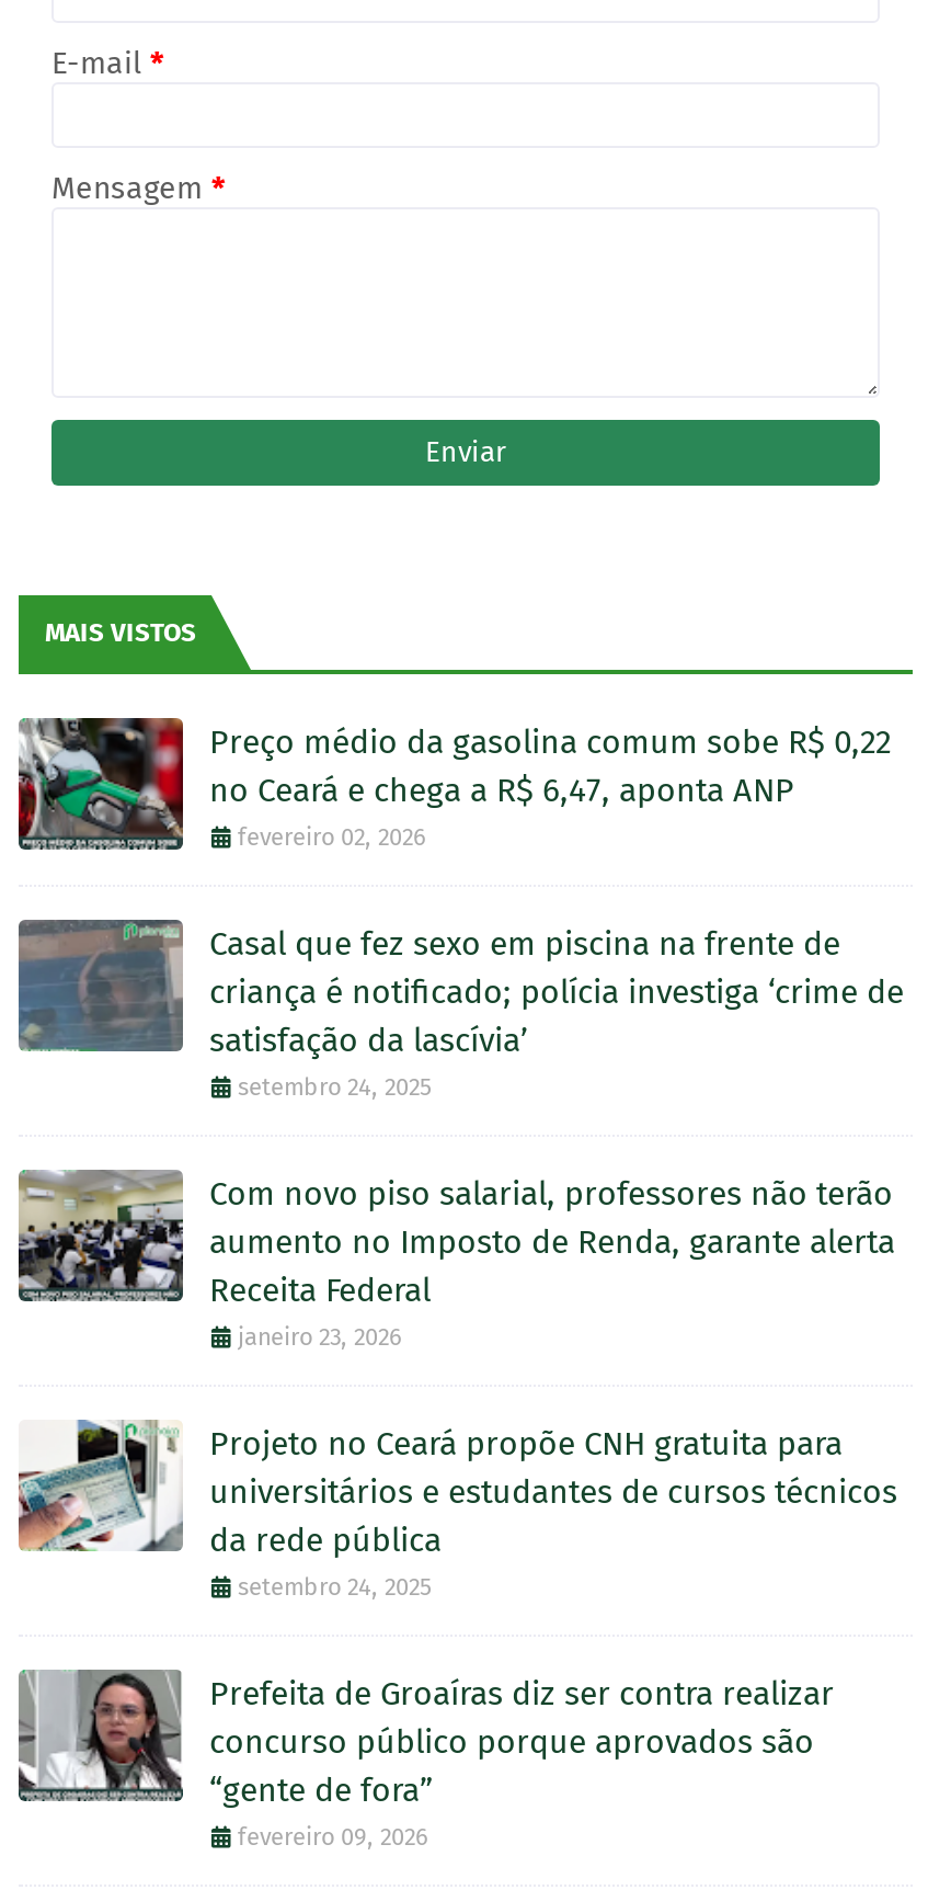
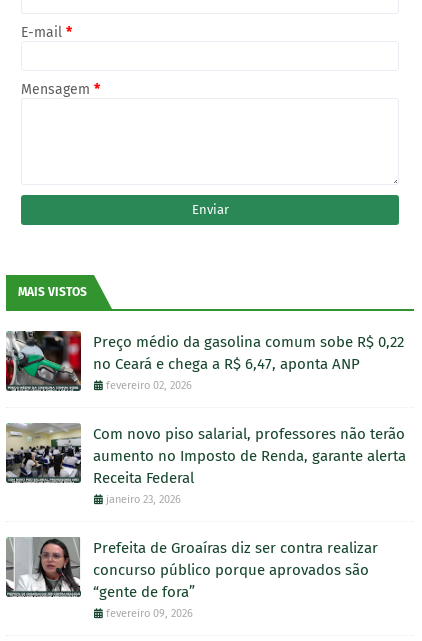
[19,918,904,1101] [image] | Casal que fez sexo em piscina na frente de | criança é notificado; polícia investiga ‘crime de | satisfação da lascívia’ | setembro 24, 2025 -> none
[16,1420,897,1601] [image] | Projeto no Ceará propõe CNH gratuita para | universitários e estudantes de cursos técnicos | da rede pública | setembro 24, 2025 -> none

